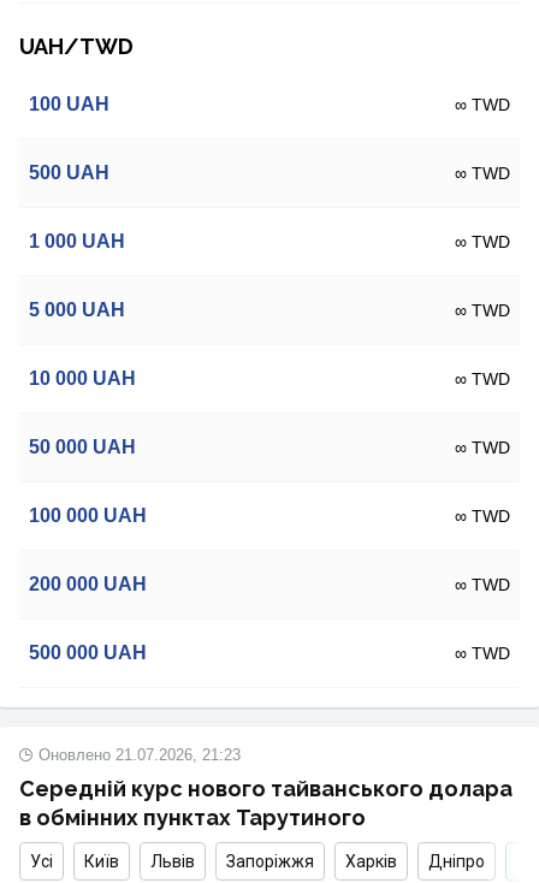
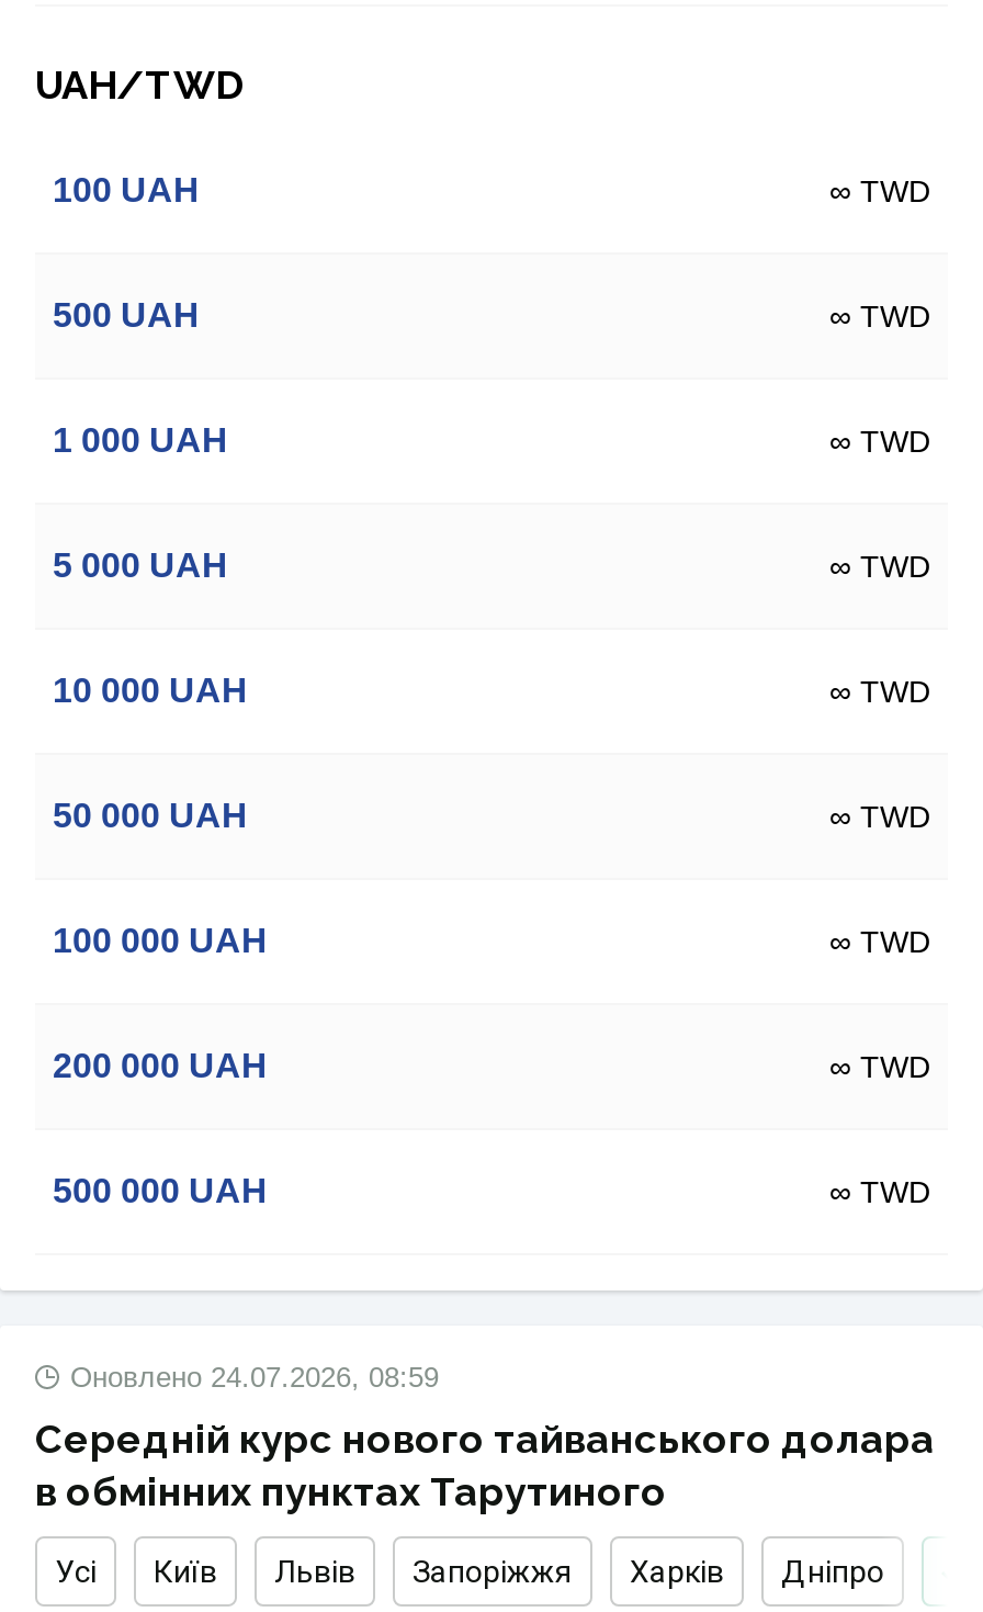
[38,746,241,764] Оновлено 21.07.2026, 21:23 -> [70,1361,439,1394] Оновлено 24.07.2026, 08:59

